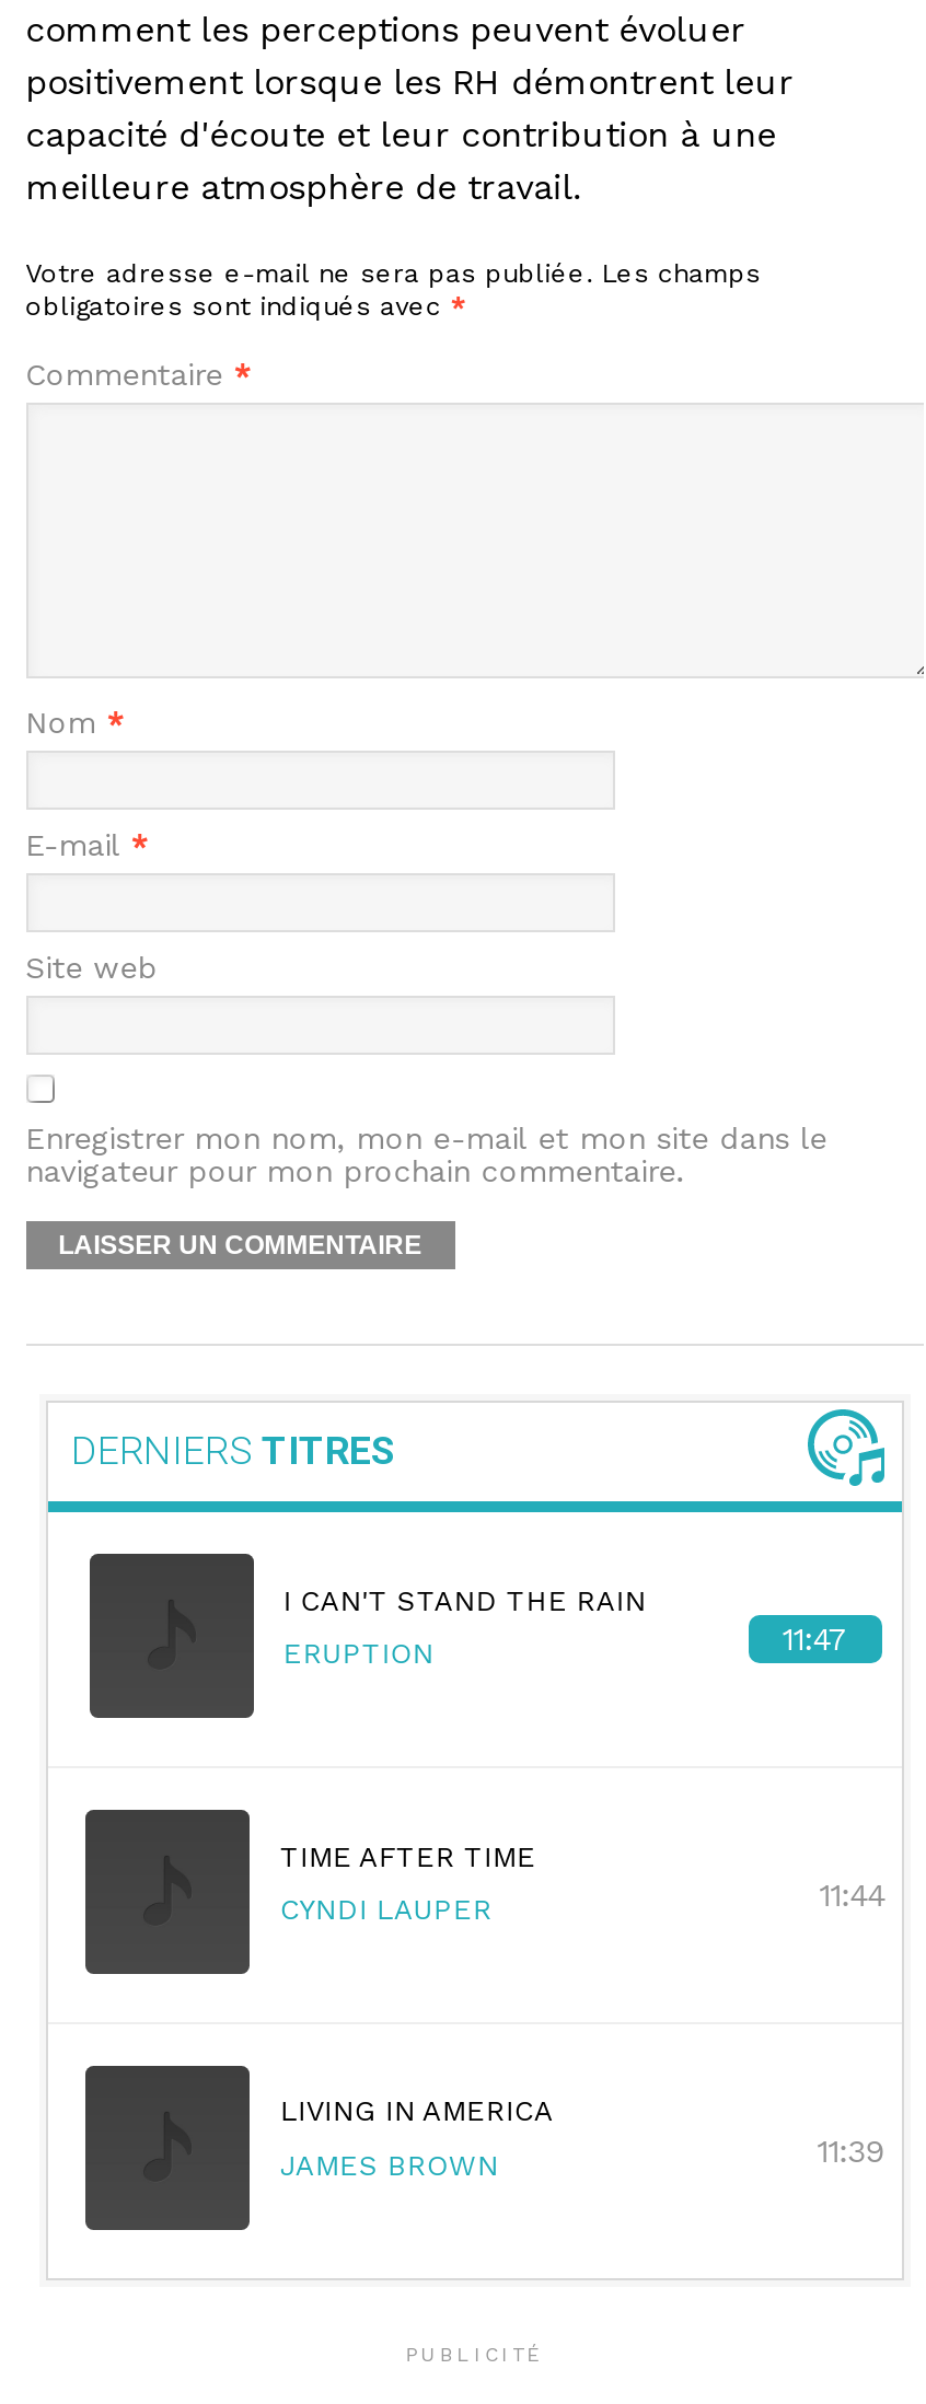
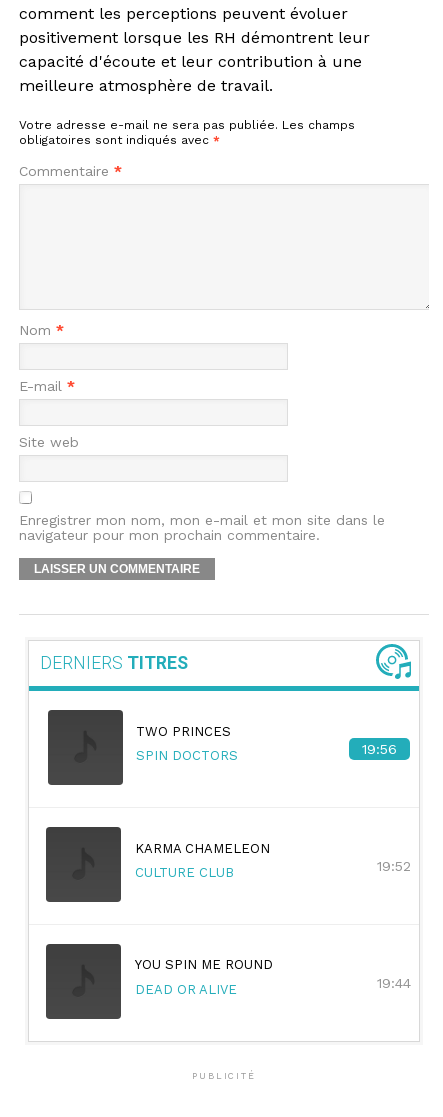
[283,1585,646,1617] I CAN'T STAND THE RAIN -> [136,724,231,739] TWO PRINCES
[283,1621,848,1670] ERUPTION | 11:47 -> [136,741,397,763] SPIN DOCTORS | 19:56
[280,1840,536,1872] TIME AFTER TIME -> [135,841,270,856] KARMA CHAMELEON
[280,1877,885,1925] CYNDI LAUPER | 11:44 -> [135,858,411,880] CULTURE CLUB | 19:52
[280,2095,553,2128] LIVING IN AMERICA -> [135,957,273,972] YOU SPIN ME ROUND
[280,2133,885,2181] JAMES BROWN | 11:39 -> [135,975,411,997] DEAD OR ALIVE | 19:44

